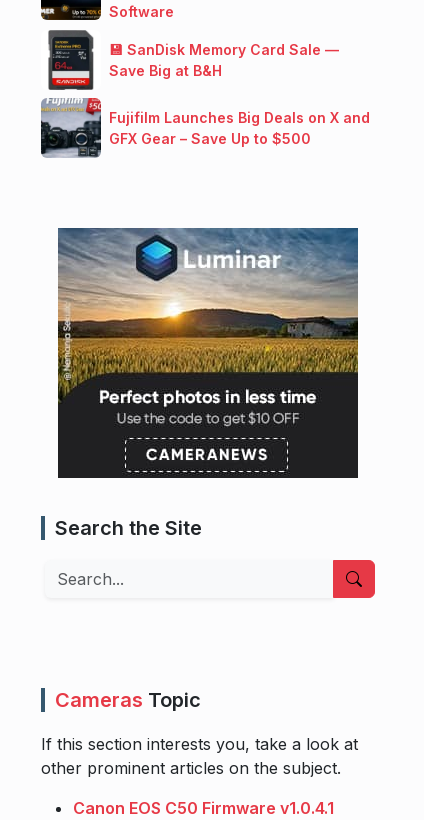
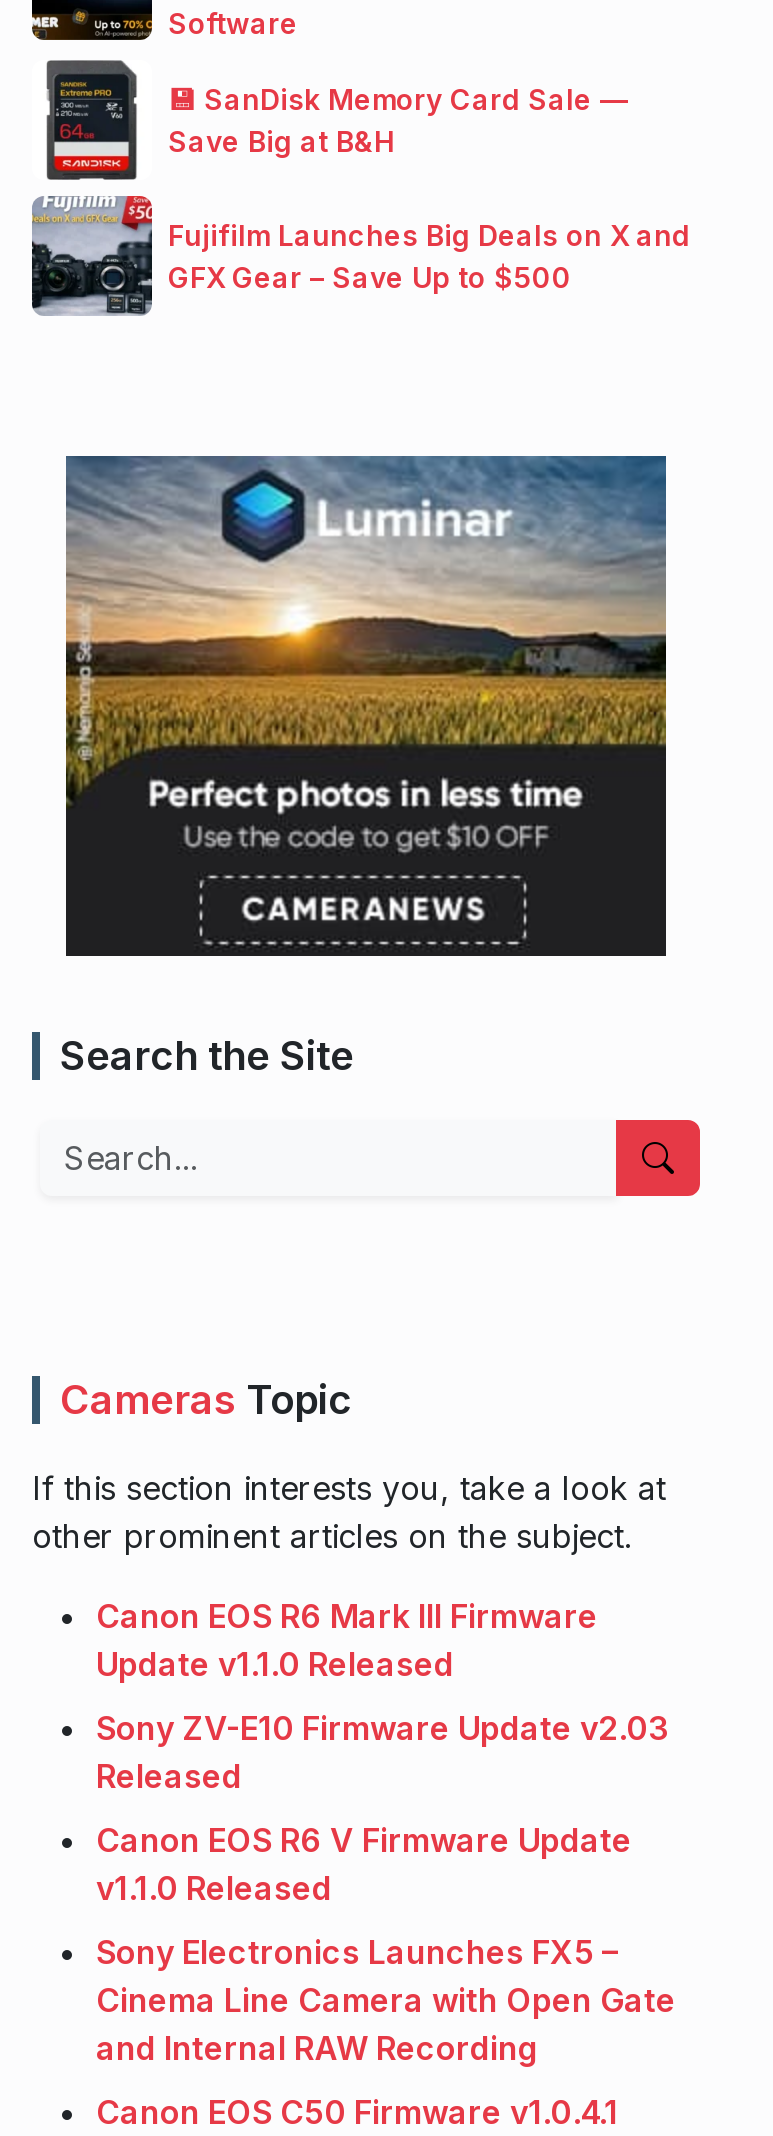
none -> [96,1596,676,2068] Canon EOS R6 Mark III Firmware | Update v1.1.0 Released | Sony ZV-E10 Firmware Update v2.03 | Released | Canon EOS R6 V Firmware Update | v1.1.0 Released | Sony Electronics Launches FX5 – | Cinema Line Camera with Open Gate | and Internal RAW Recording

